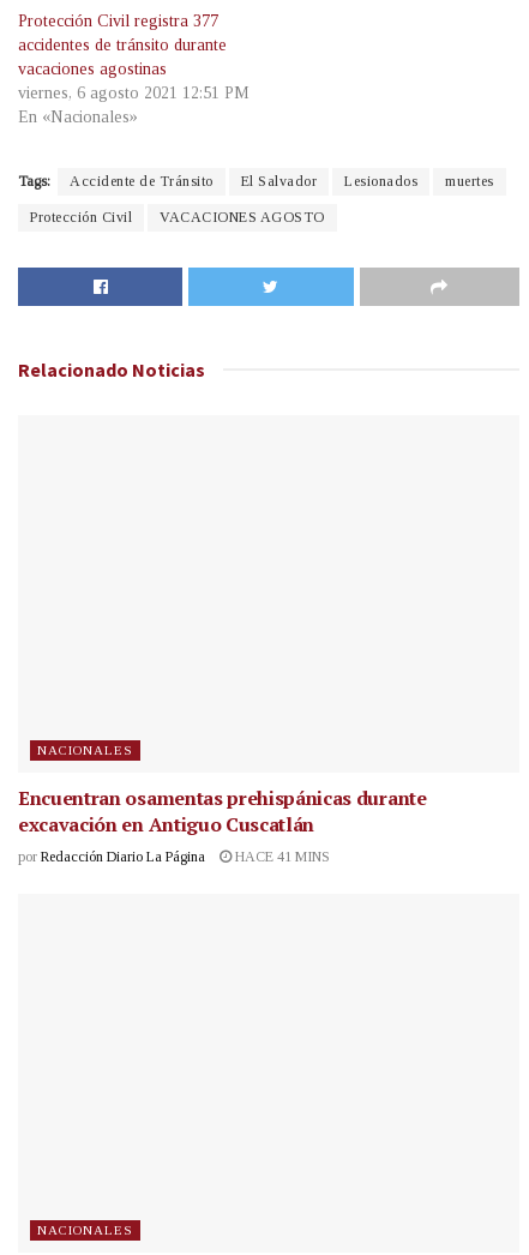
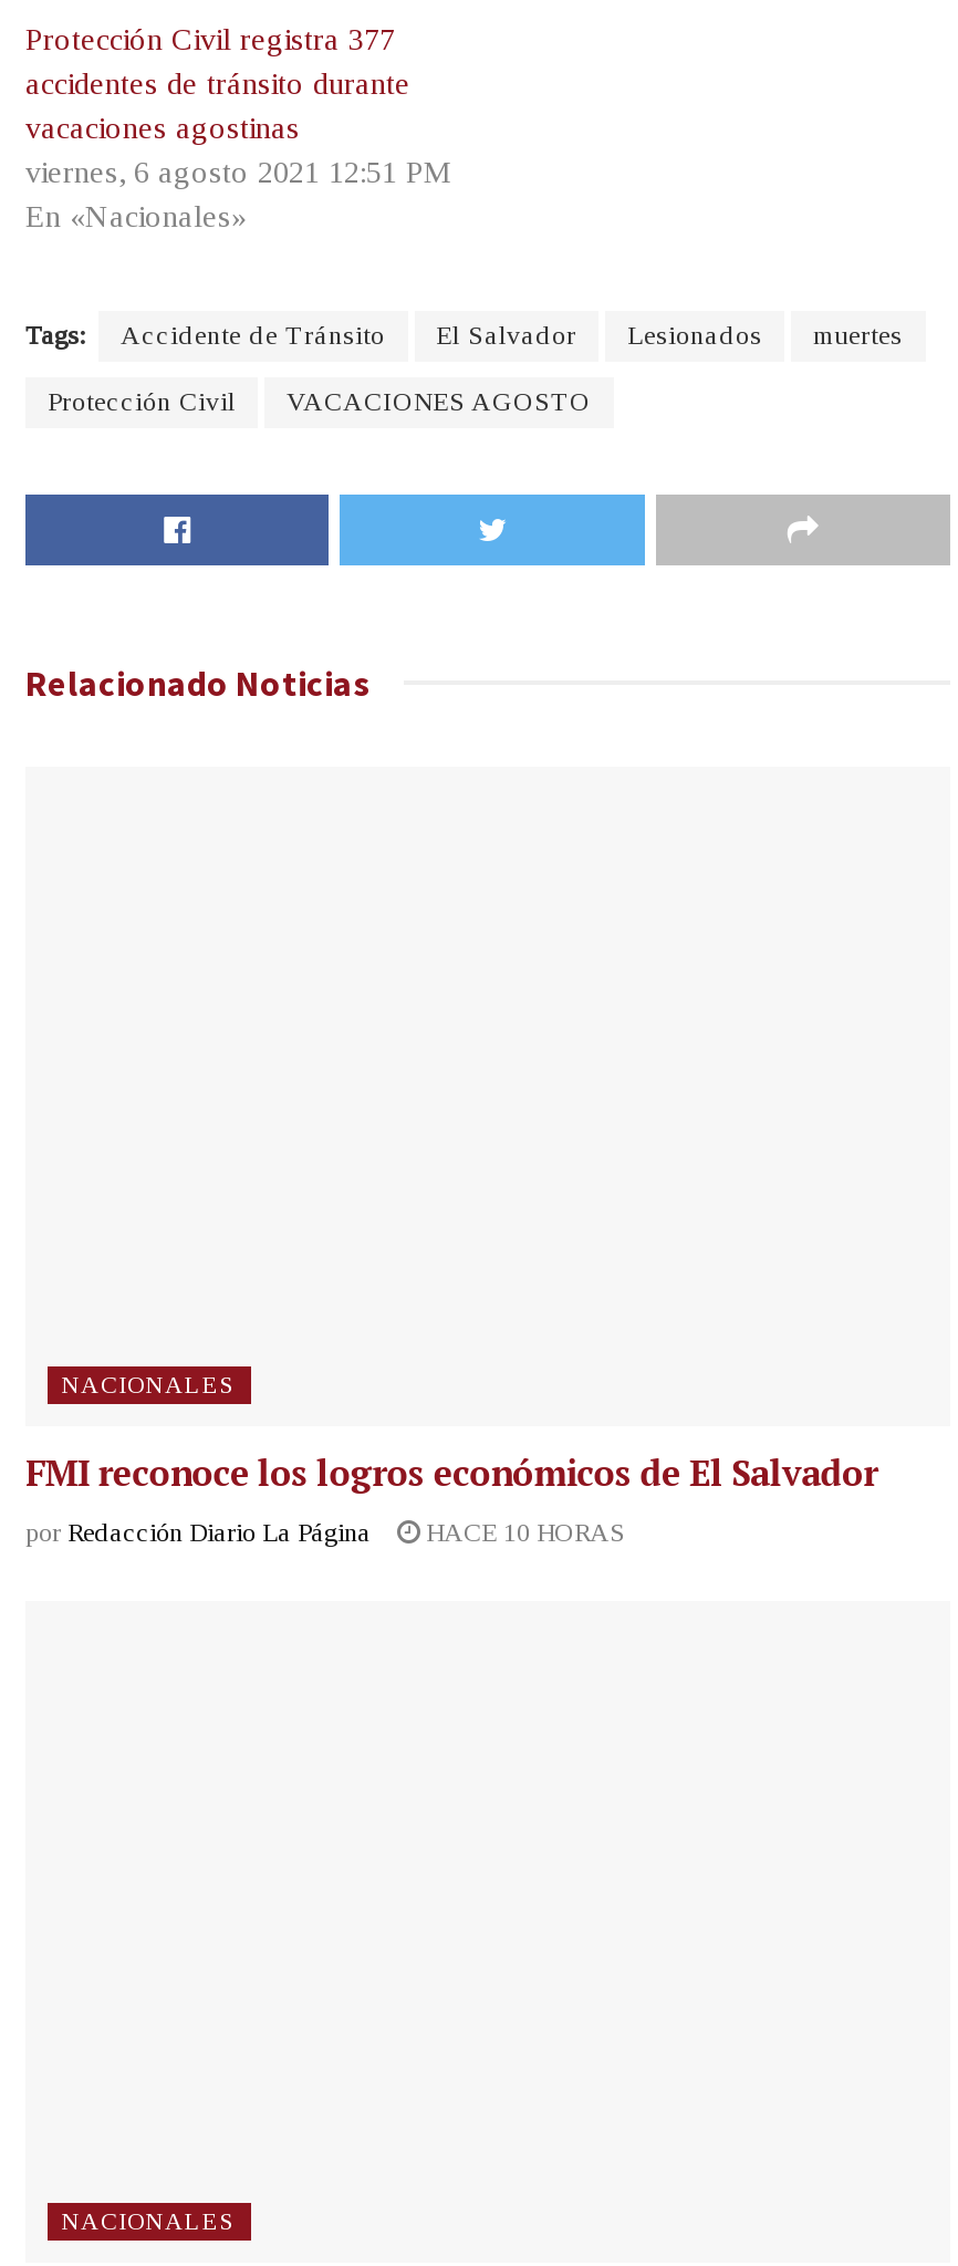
[18,785,427,838] Encuentran osamentas prehispánicas durante | excavación en Antiguo Cuscatlán -> [25,1449,878,1498] FMI reconoce los logros económicos de El Salvador
[18,849,330,866] por Redacción Diario La Página HACE 41 MINS -> [25,1518,625,1549] por Redacción Diario La Página HACE 10 HORAS

